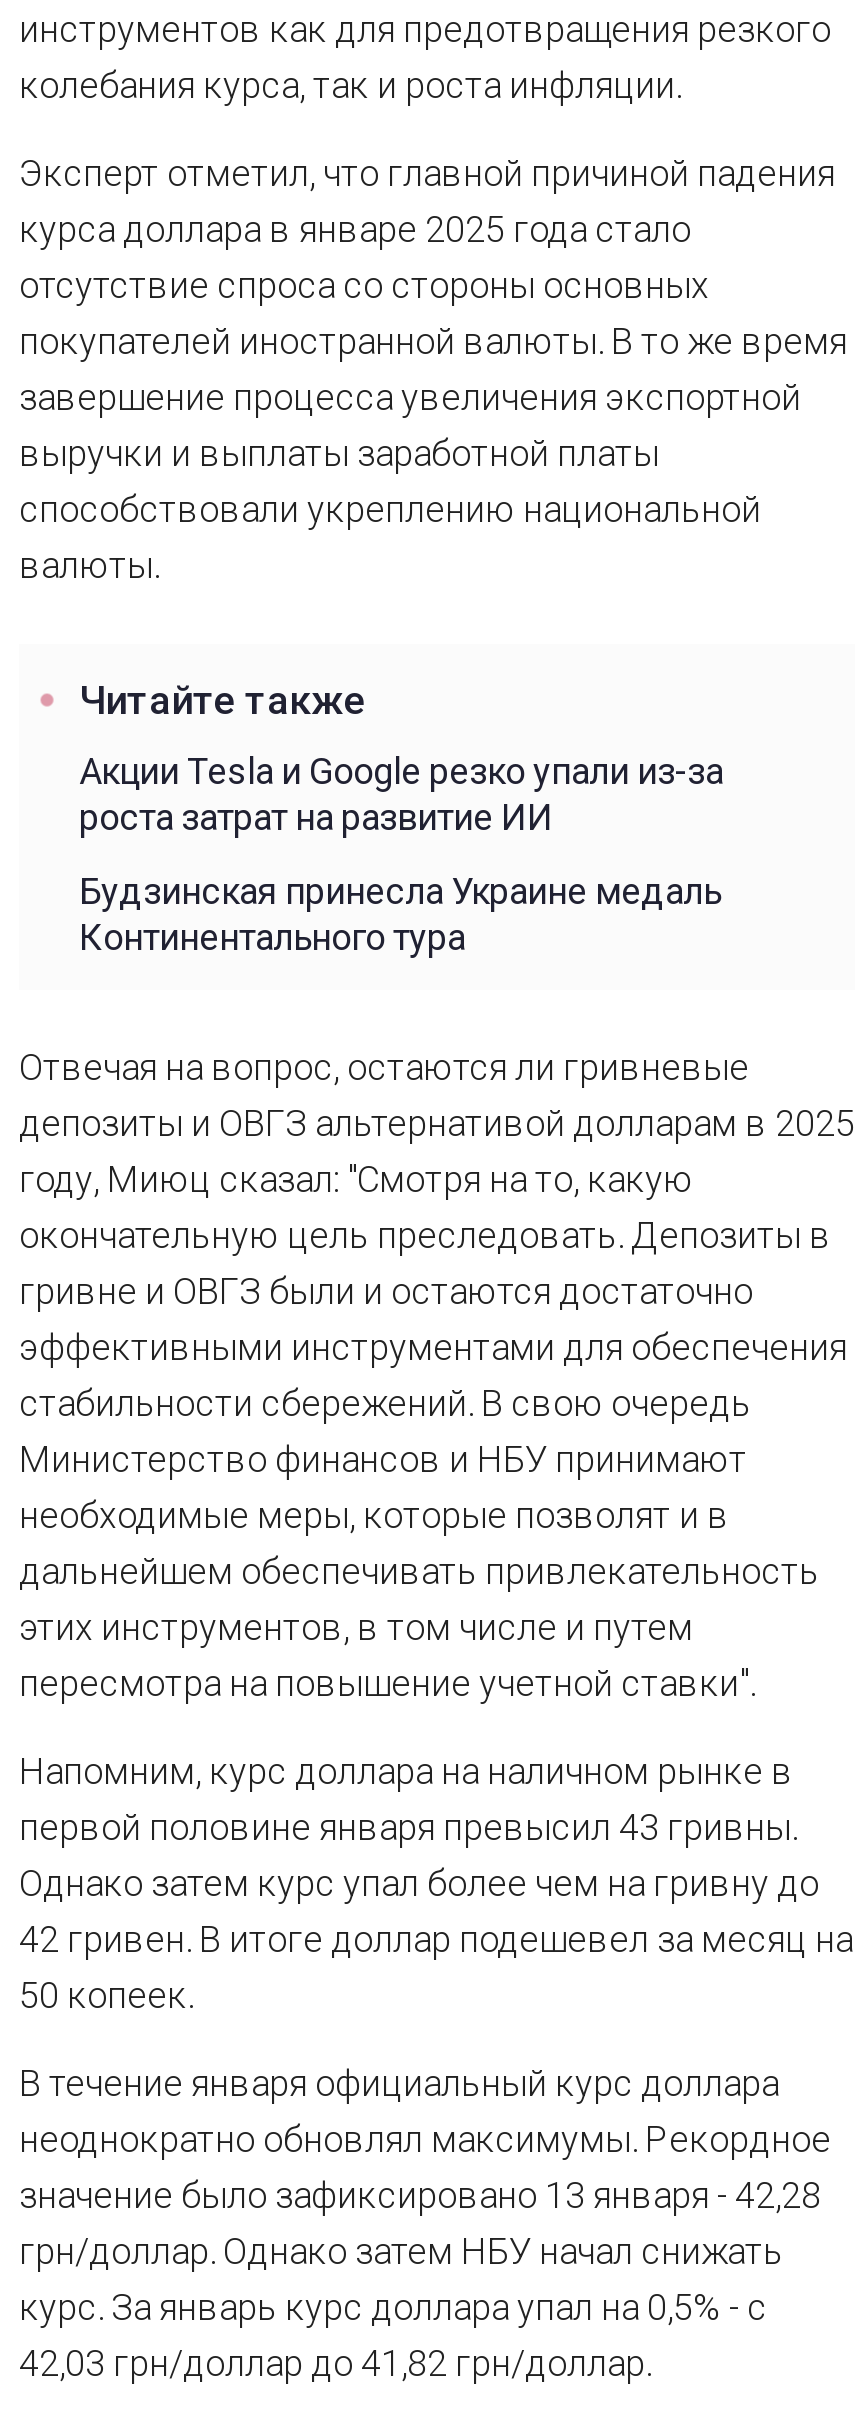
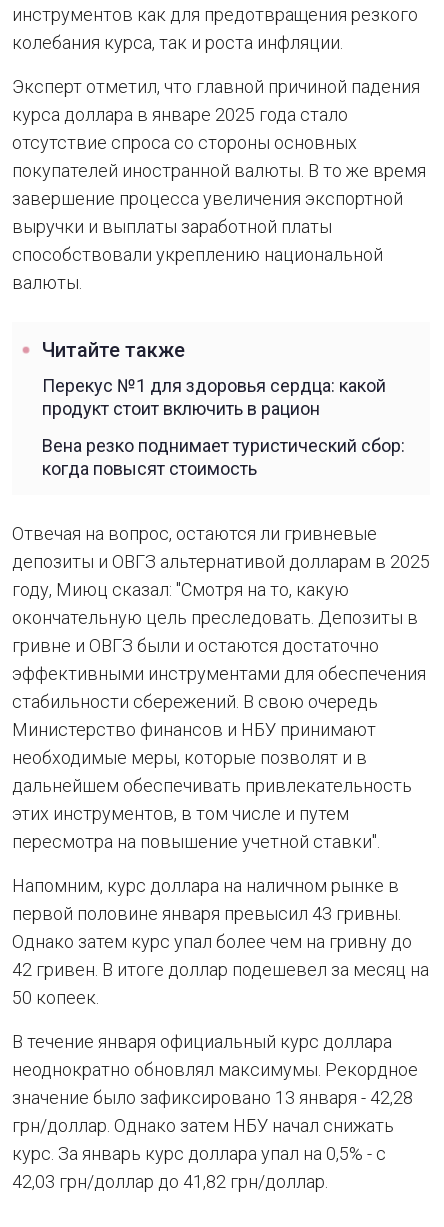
[79,750,723,838] Акции Tesla и Google резко упали из-за | роста затрат на развитие ИИ -> [42,375,386,419] Перекус №1 для здоровья сердца: какой | продукт стоит включить в рацион
[79,870,721,958] Будзинская принесла Украине медаль | Континентального тура -> [42,435,405,479] Вена резко поднимает туристический сбор: | когда повысят стоимость

